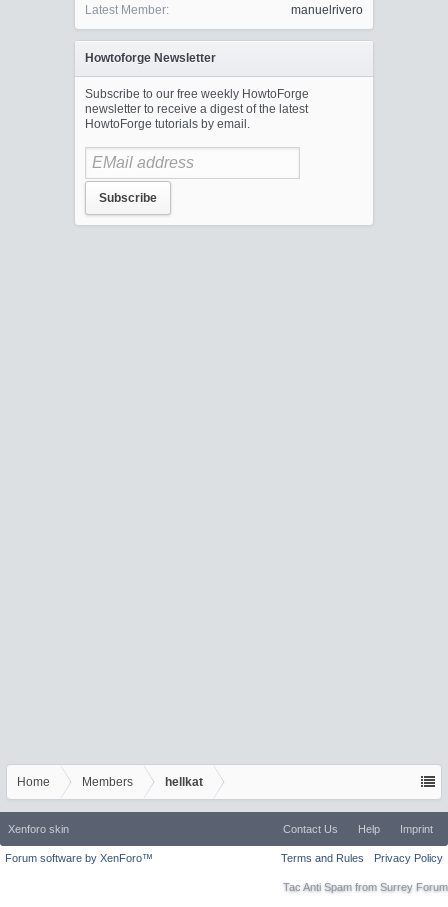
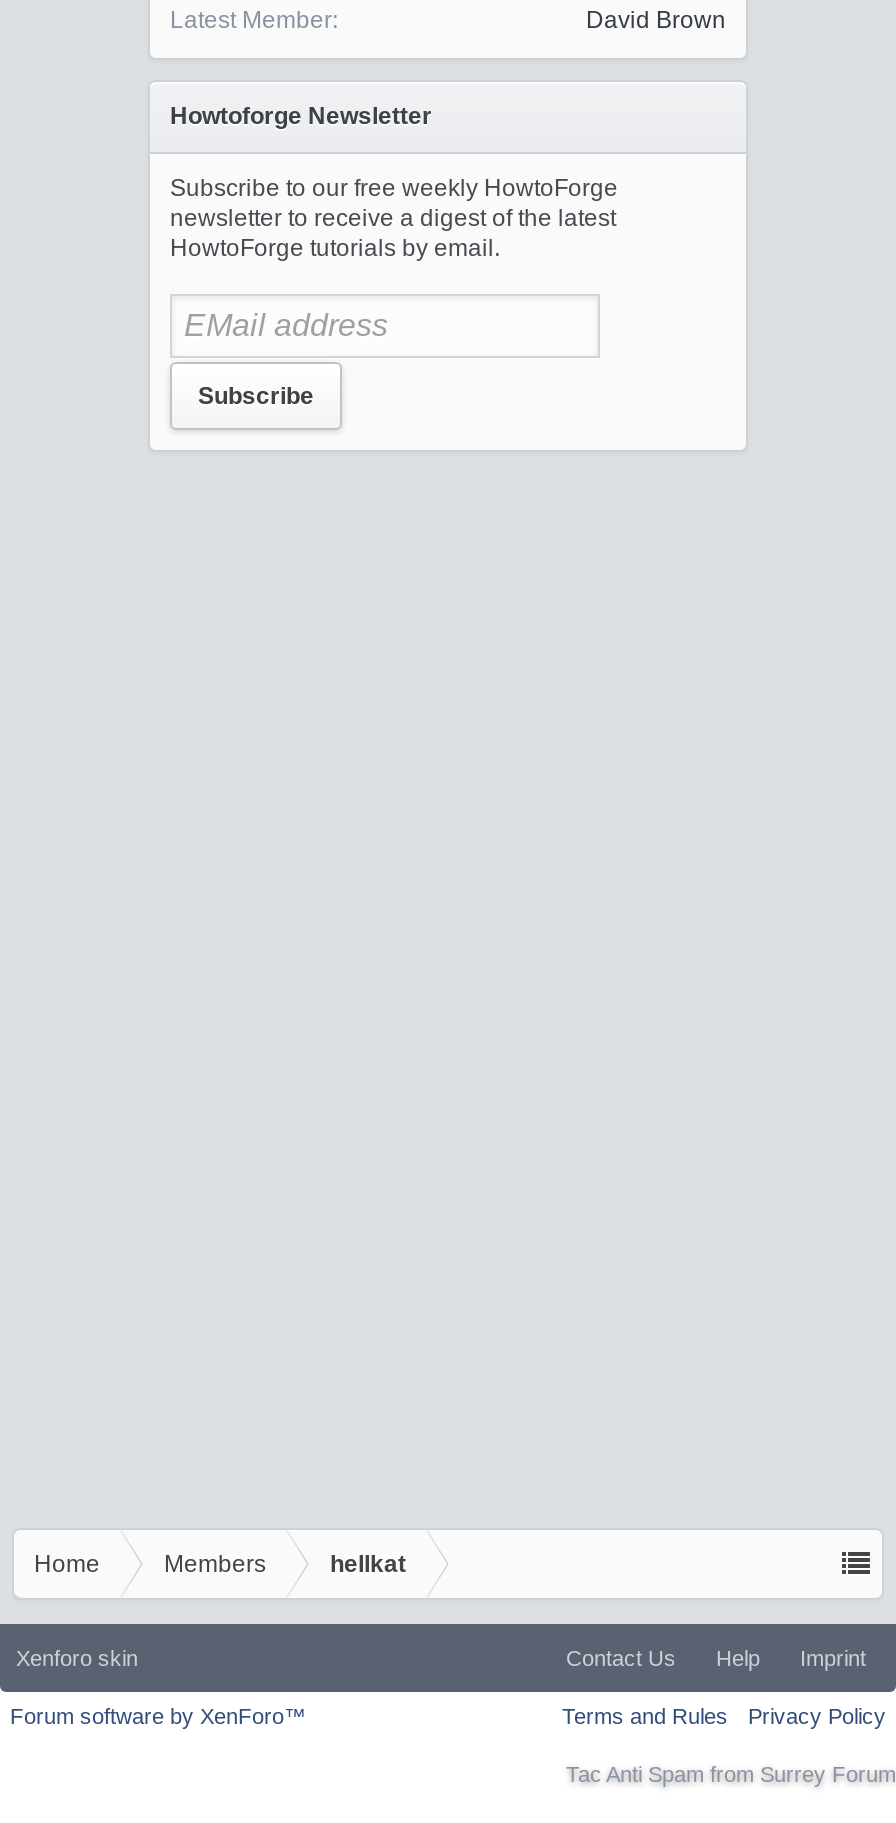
[291,3,363,17] manuelrivero -> [586,6,726,34] David Brown

